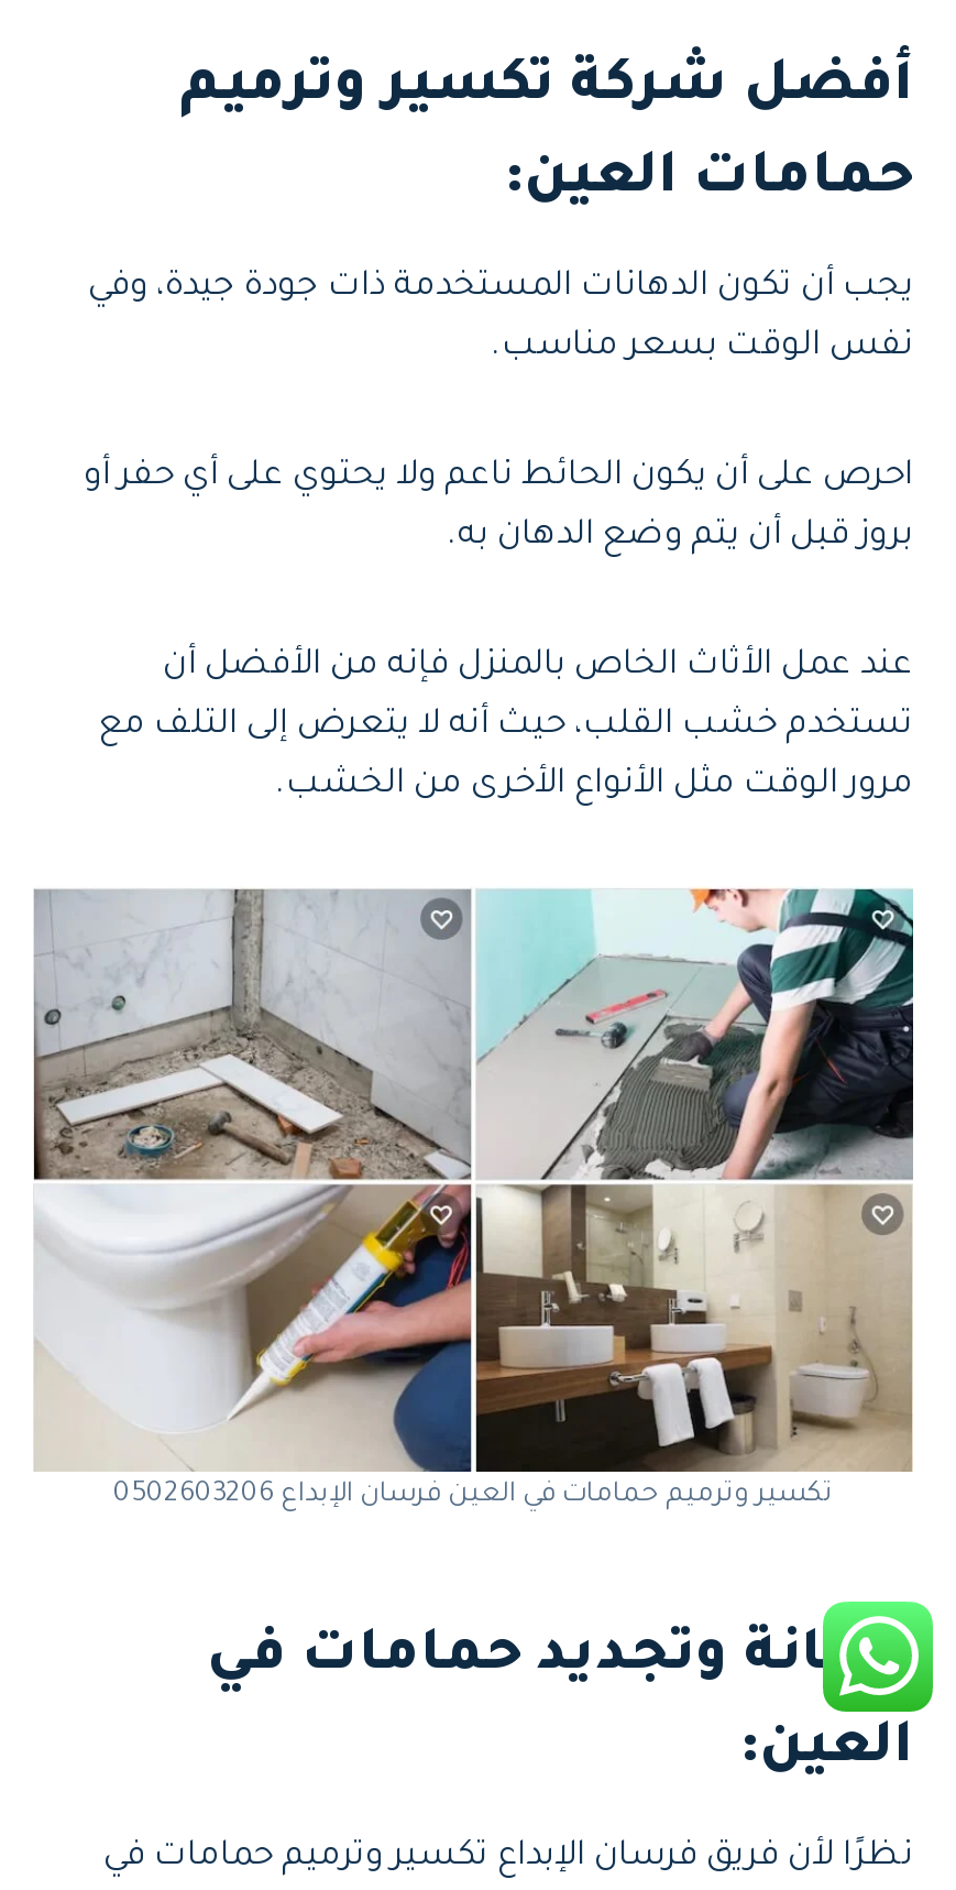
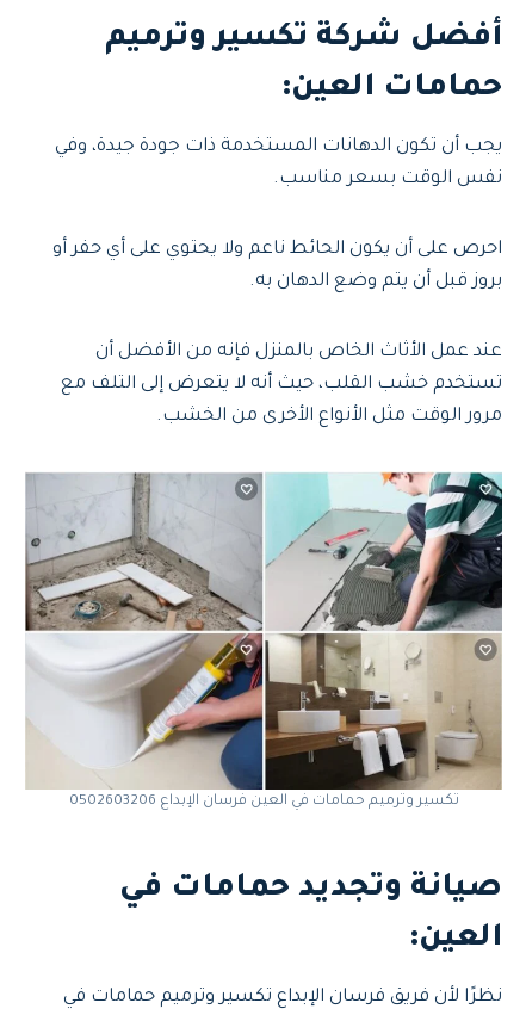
[821,1599,935,1714] [image] -> [453,859,513,918] [image]

